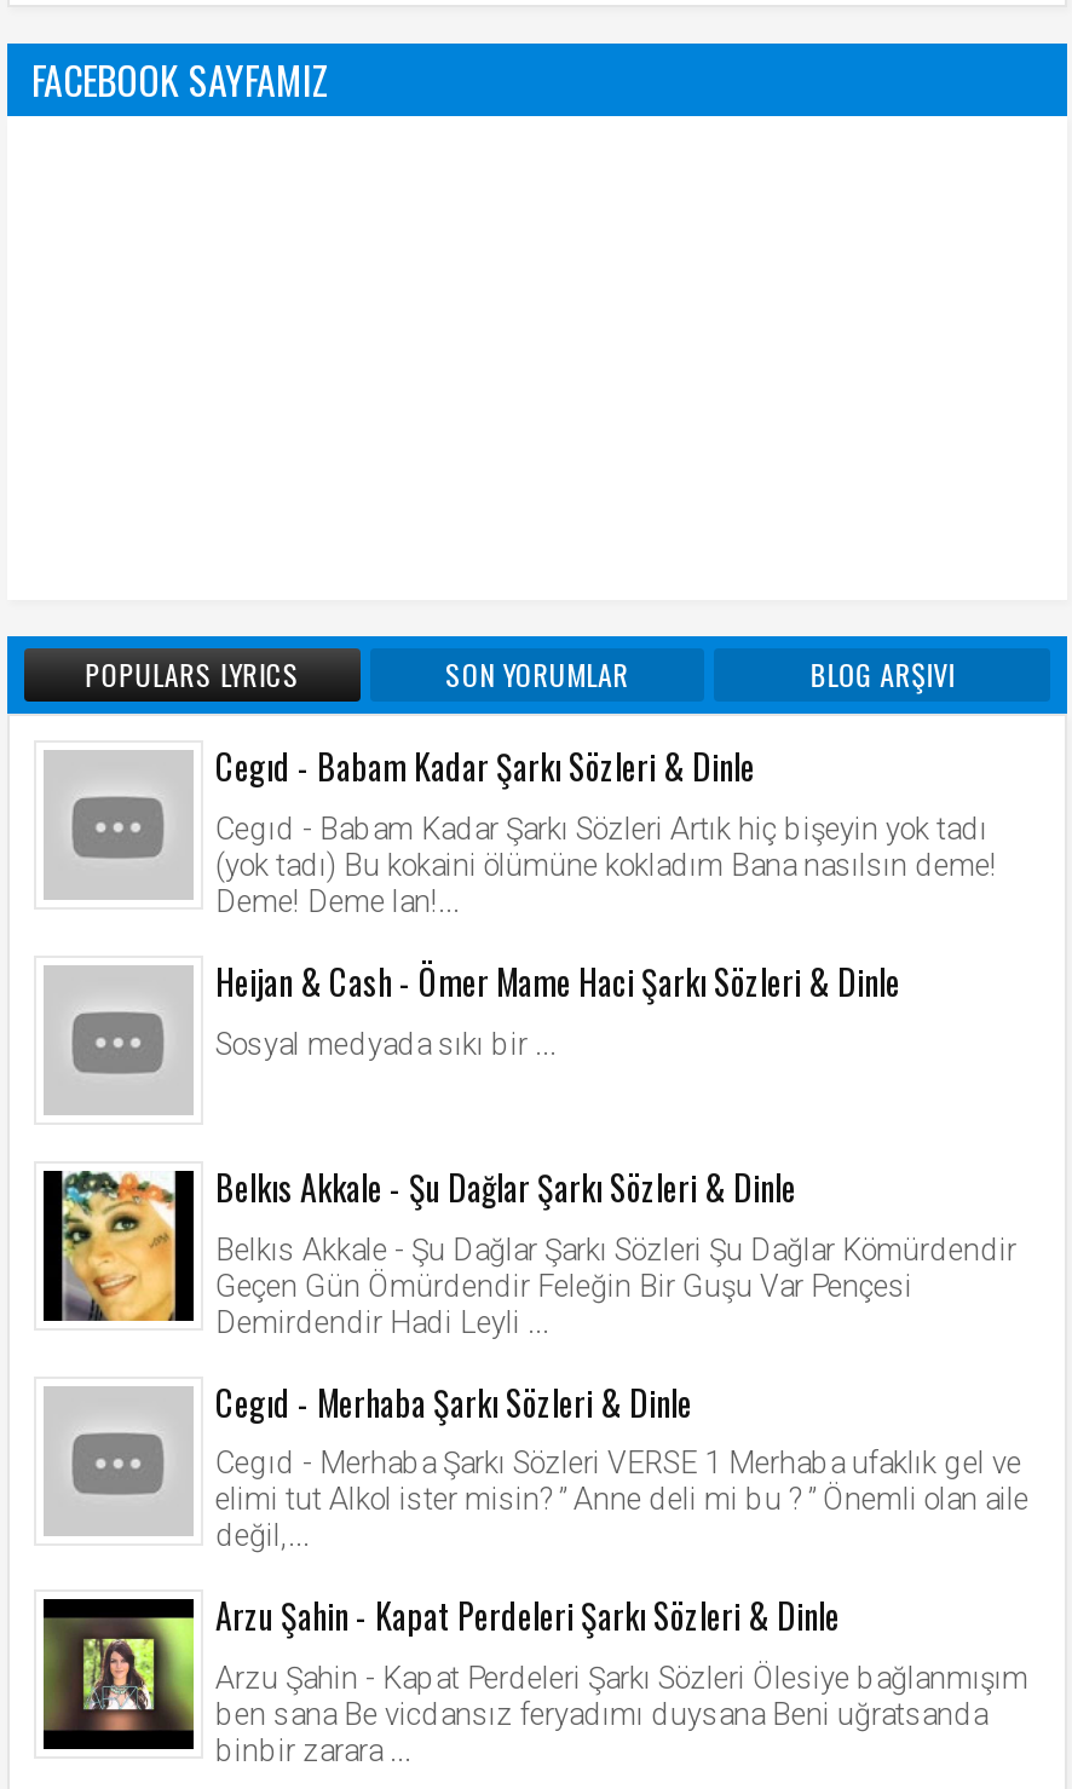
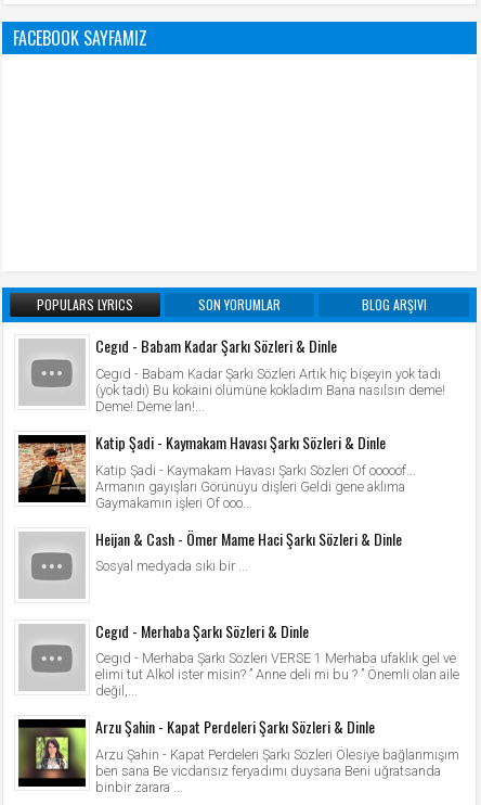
none -> [17,430,416,511] [image] | Katip Şadi - Kaymakam Havası Şarkı Sözleri & Dinle | Katip Şadi - Kaymakam Havası Şarkı Sözleri Of ooooof... | Armanın gayışları Görünüyu dişleri Geldi gene aklıma | Gaymakamın işleri Of ooo...
moved [215,955,900,1061] -> [95,527,402,574]: Heijan & Cash - Ömer Mame Haci Şarkı Sözleri & Dinle | Sosyal medyada sıkı bir ...
[41,1161,1016,1339] [image] | Belkıs Akkale - Şu Dağlar Şarkı Sözleri & Dinle | Belkıs Akkale - Şu Dağlar Şarkı Sözleri Şu Dağlar Kömürdendir | Geçen Gün Ömürdendir Feleğin Bir Guşu Var Pençesi | Demirdendir Hadi Leyli ... -> none

